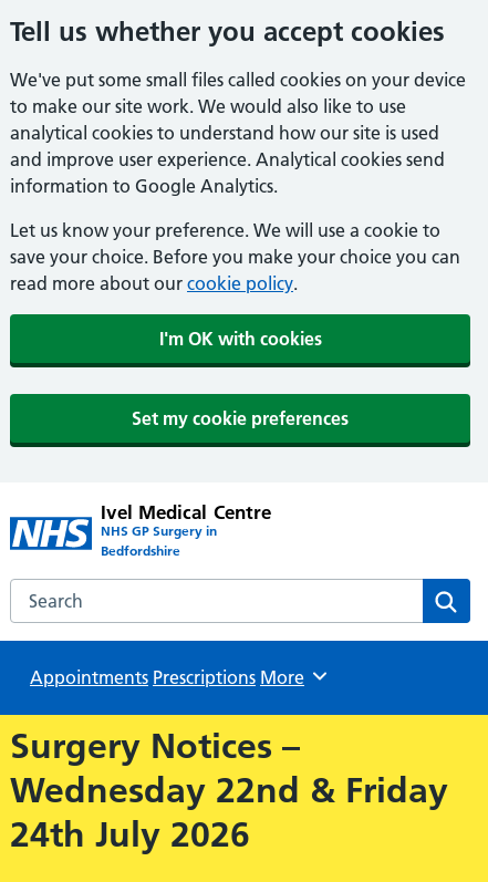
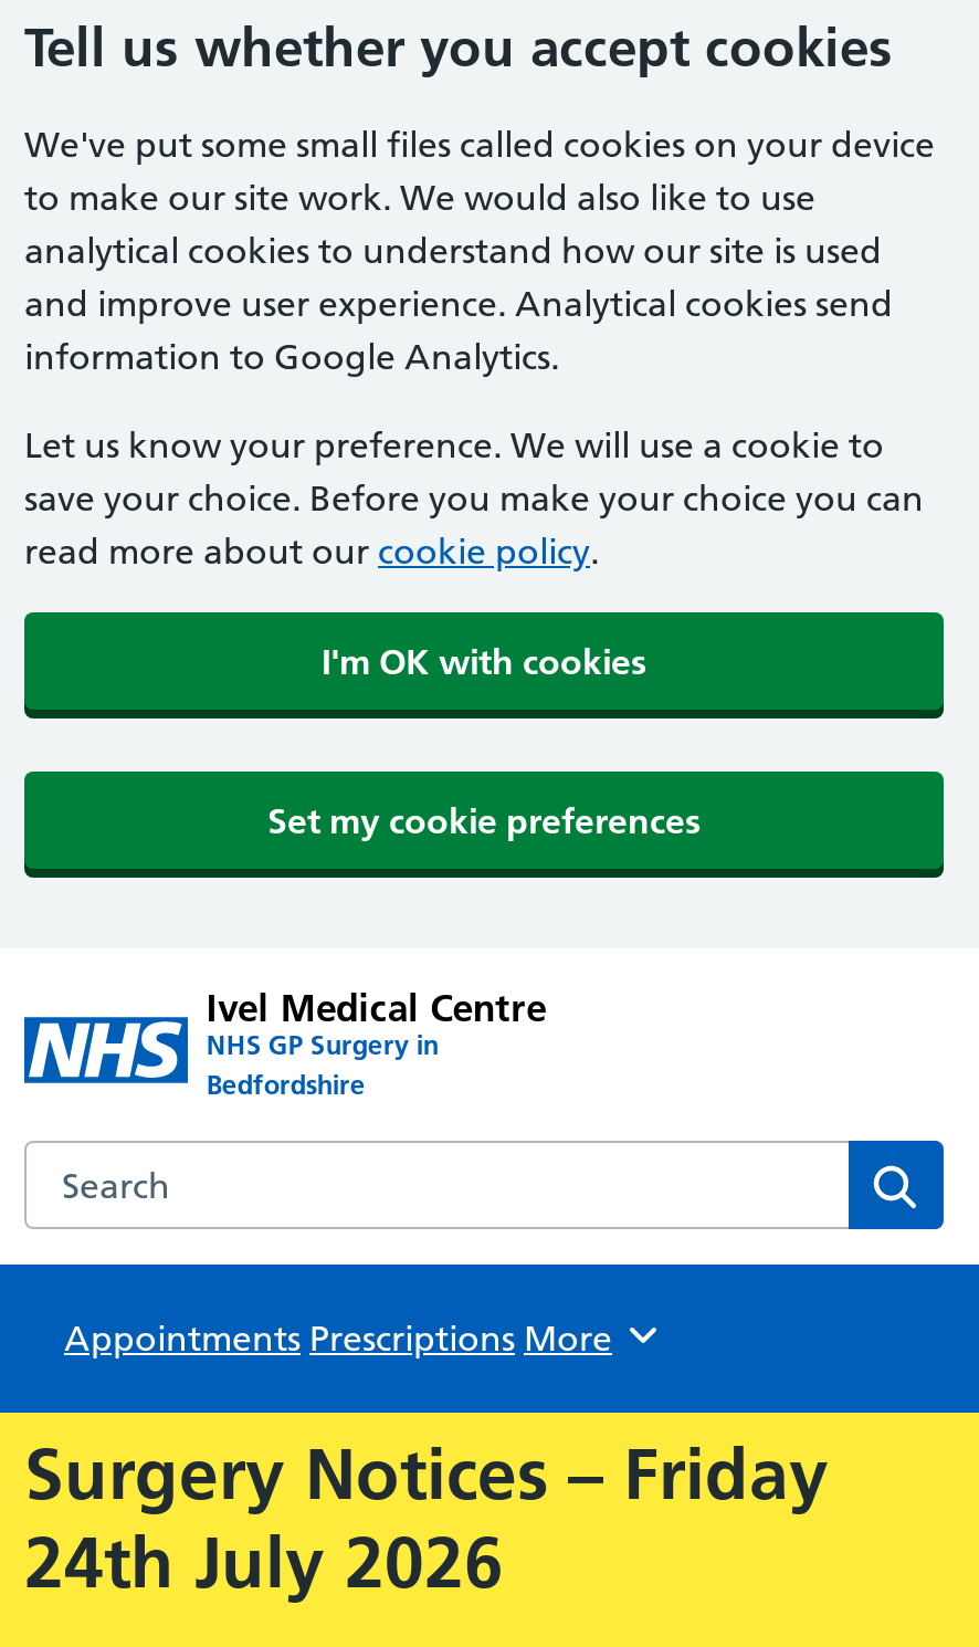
[10,725,448,811] Surgery Notices – | Wednesday 22nd & Friday -> [24,1433,829,1517] Surgery Notices – Friday

